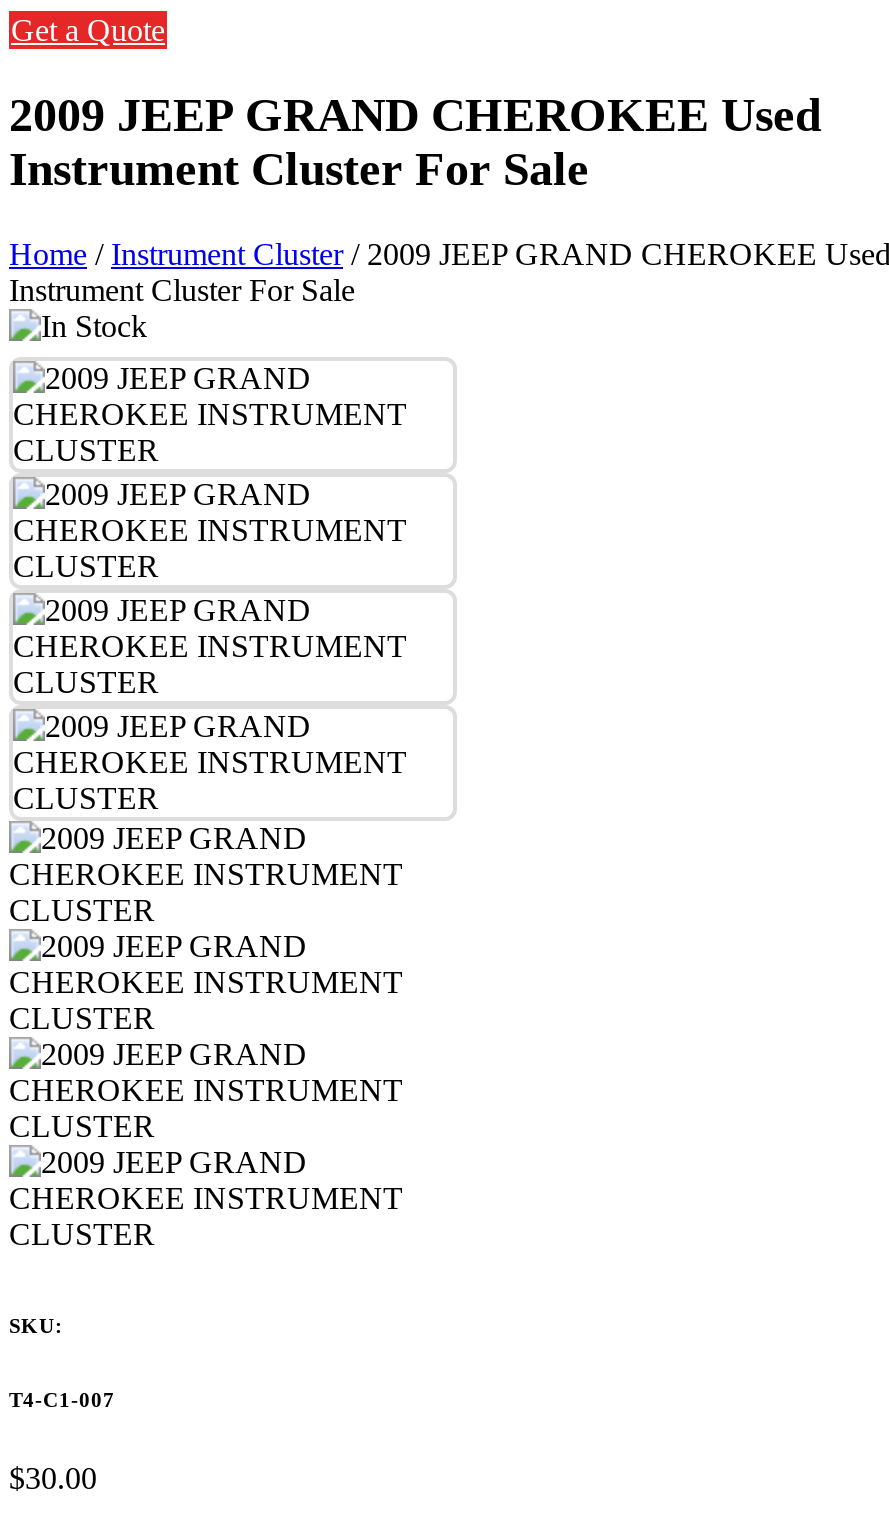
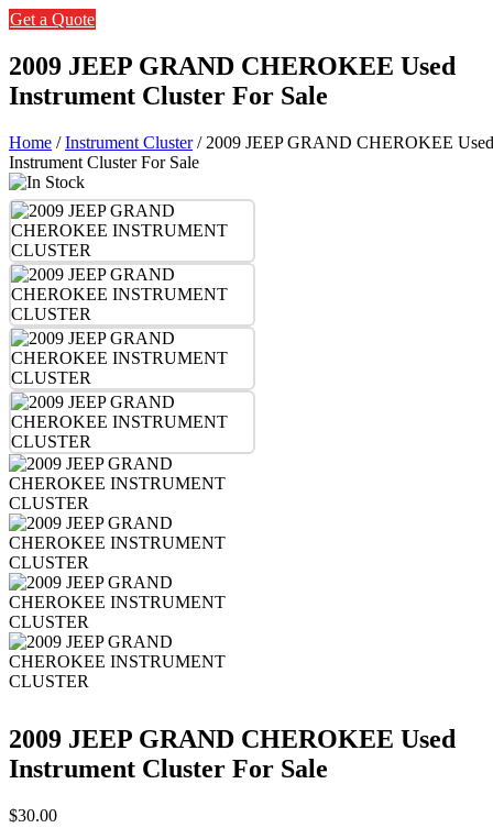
[9,1313,115,1411] SKU: | T4-C1-007 -> [9,724,456,783] 2009 JEEP GRAND CHEROKEE Used | Instrument Cluster For Sale

